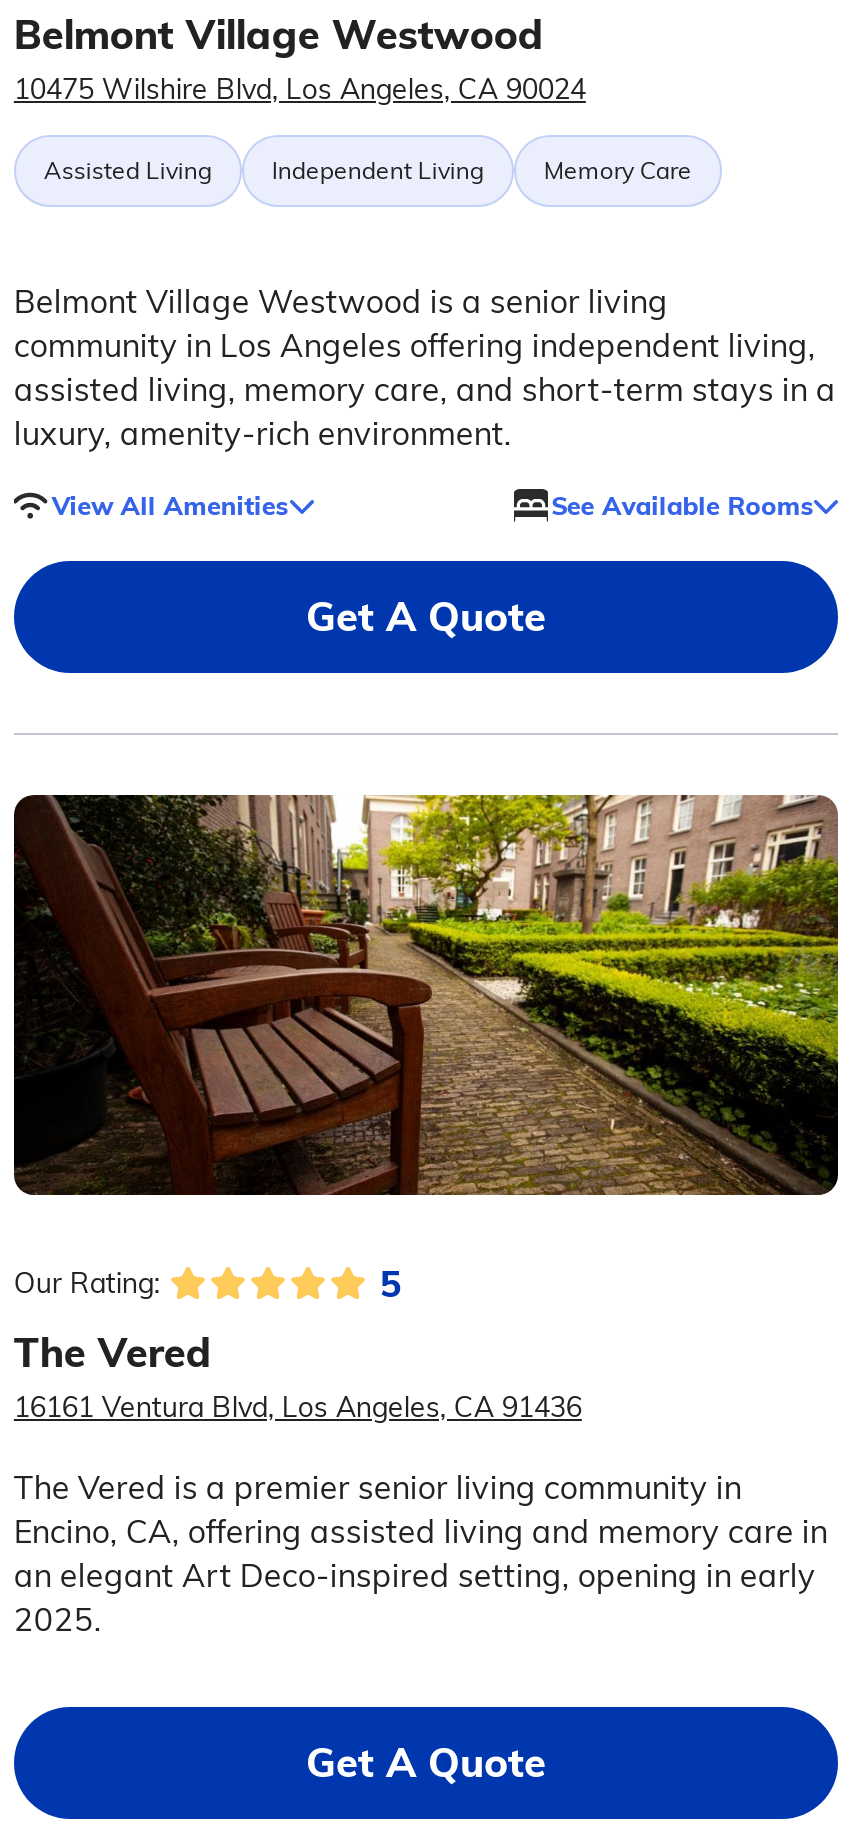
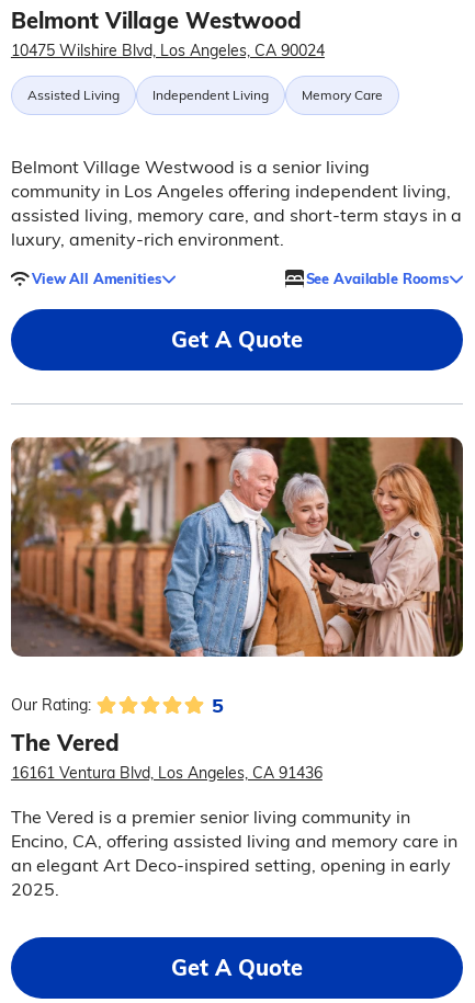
[12,793,840,1197] [image] -> [10,436,464,658] [image]

